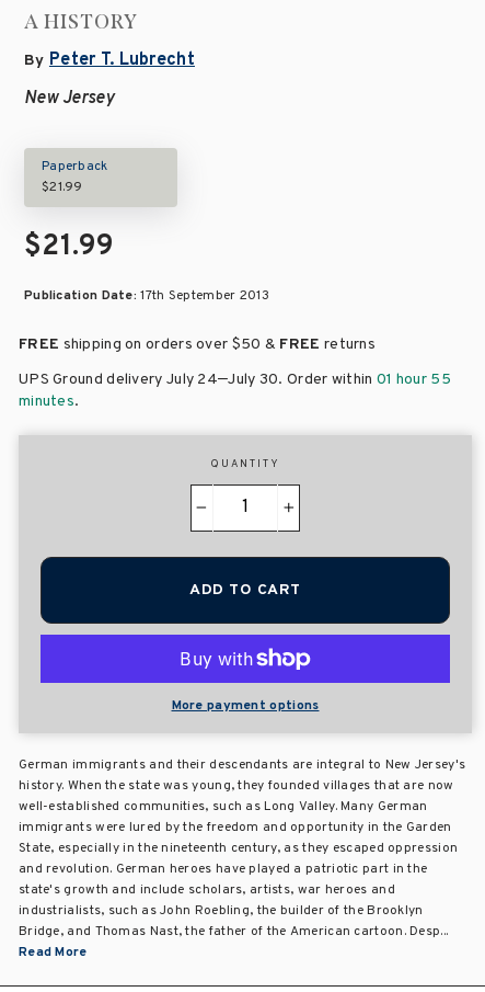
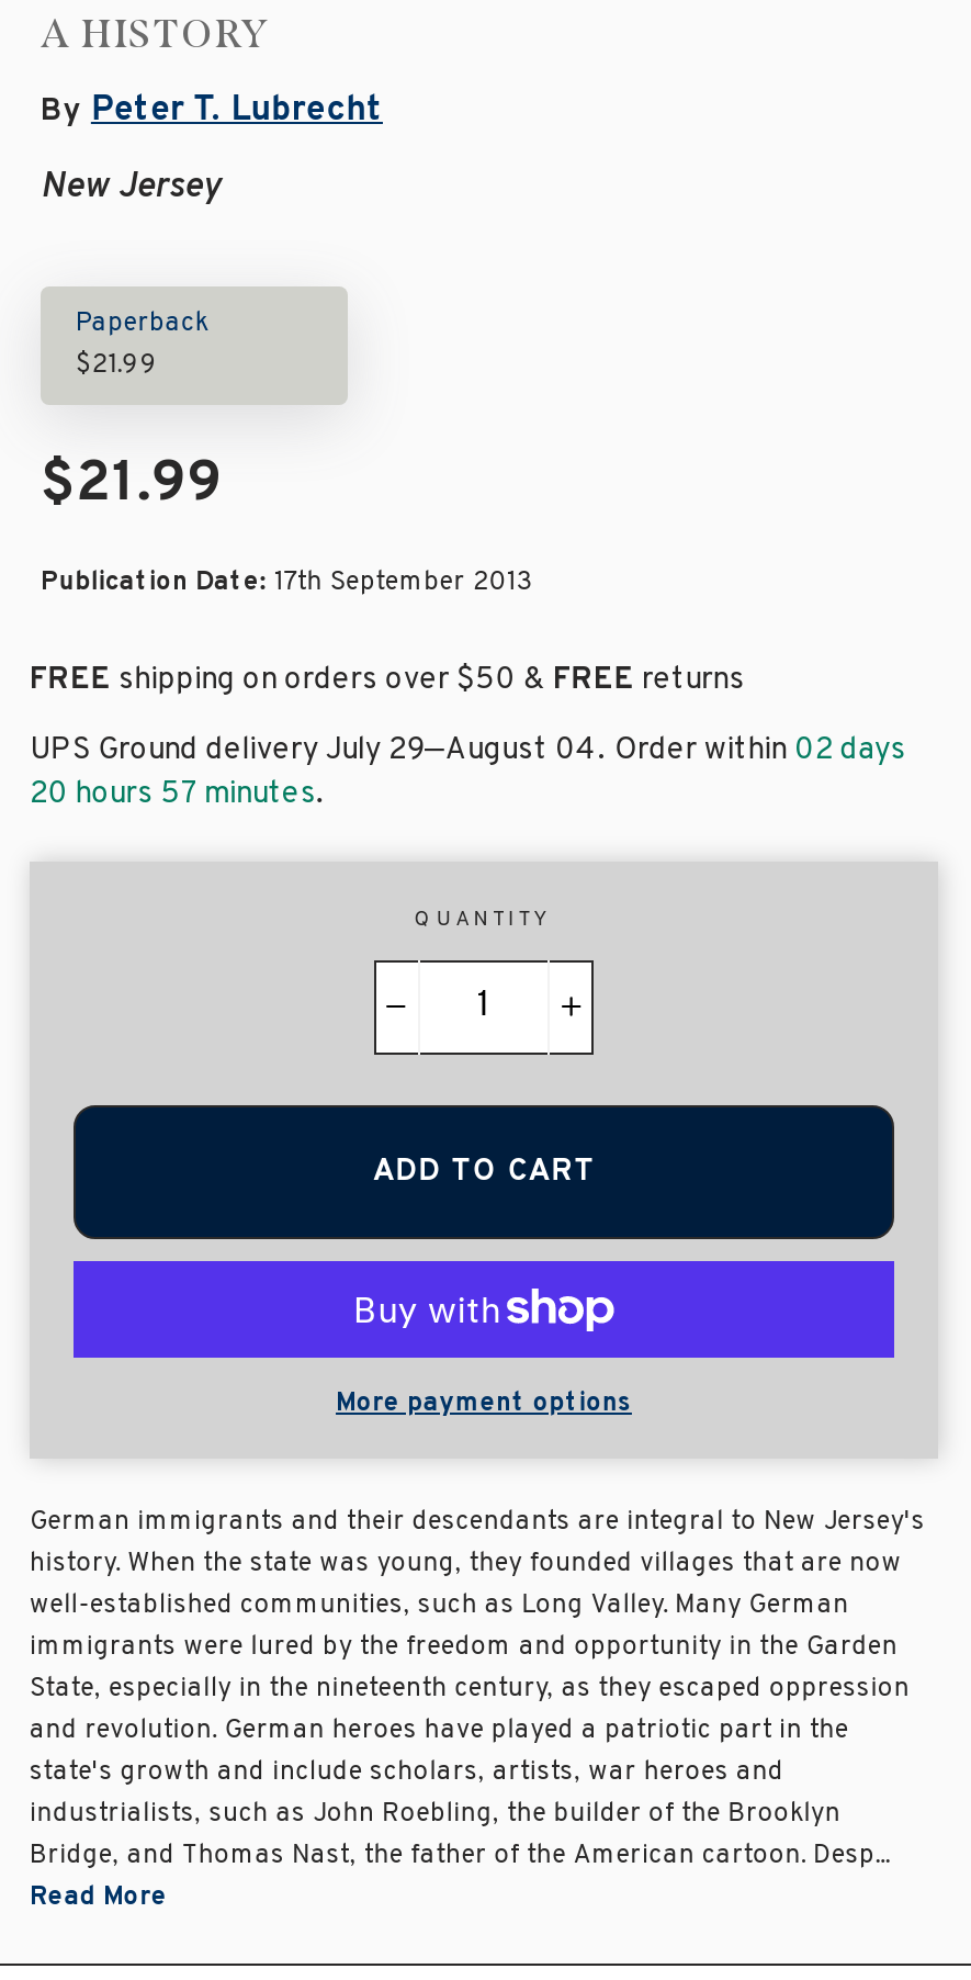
[19,368,451,411] UPS Ground delivery July 24–July 30. Order within 01 hour 55 | minutes. -> [30,728,906,813] UPS Ground delivery July 29–August 04. Order within 02 days | 20 hours 57 minutes.

